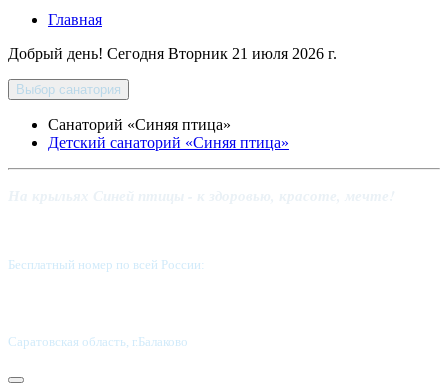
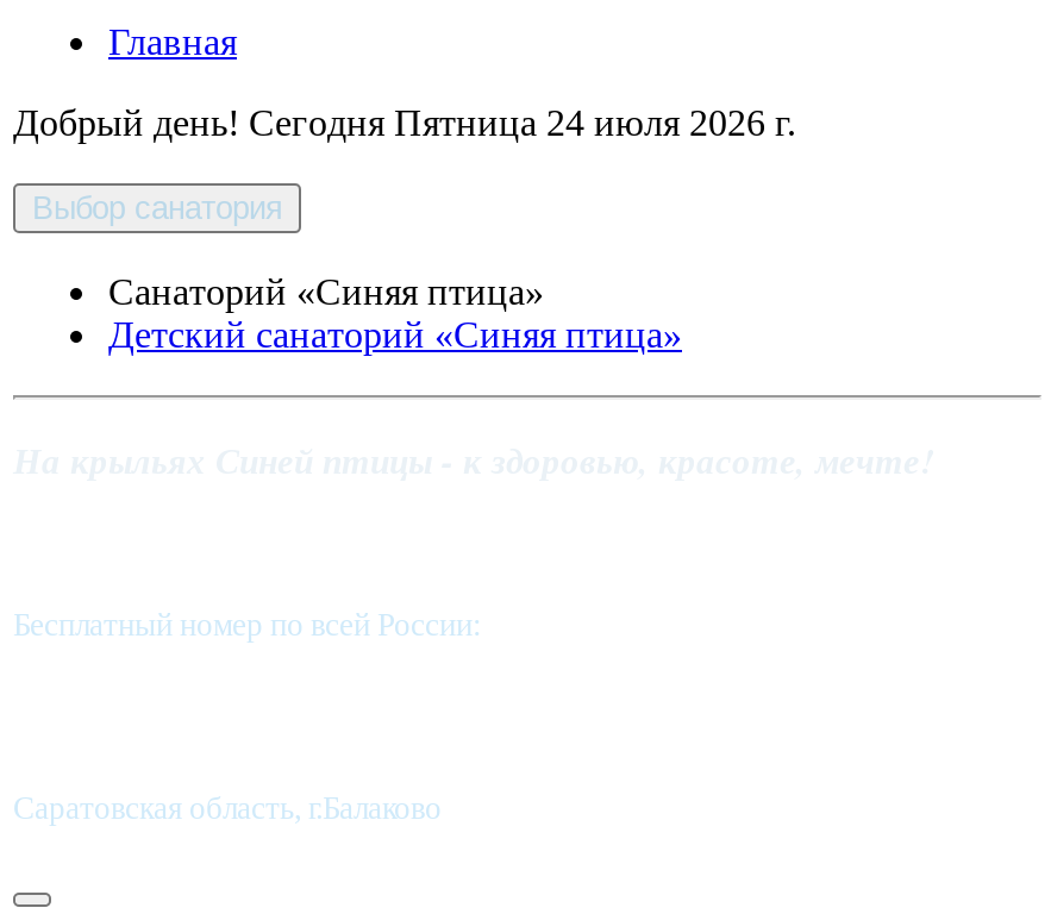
[8,45,337,62] Добрый день! Сегодня Вторник 21 июля 2026 г. -> [13,102,796,143] Добрый день! Сегодня Пятница 24 июля 2026 г.

